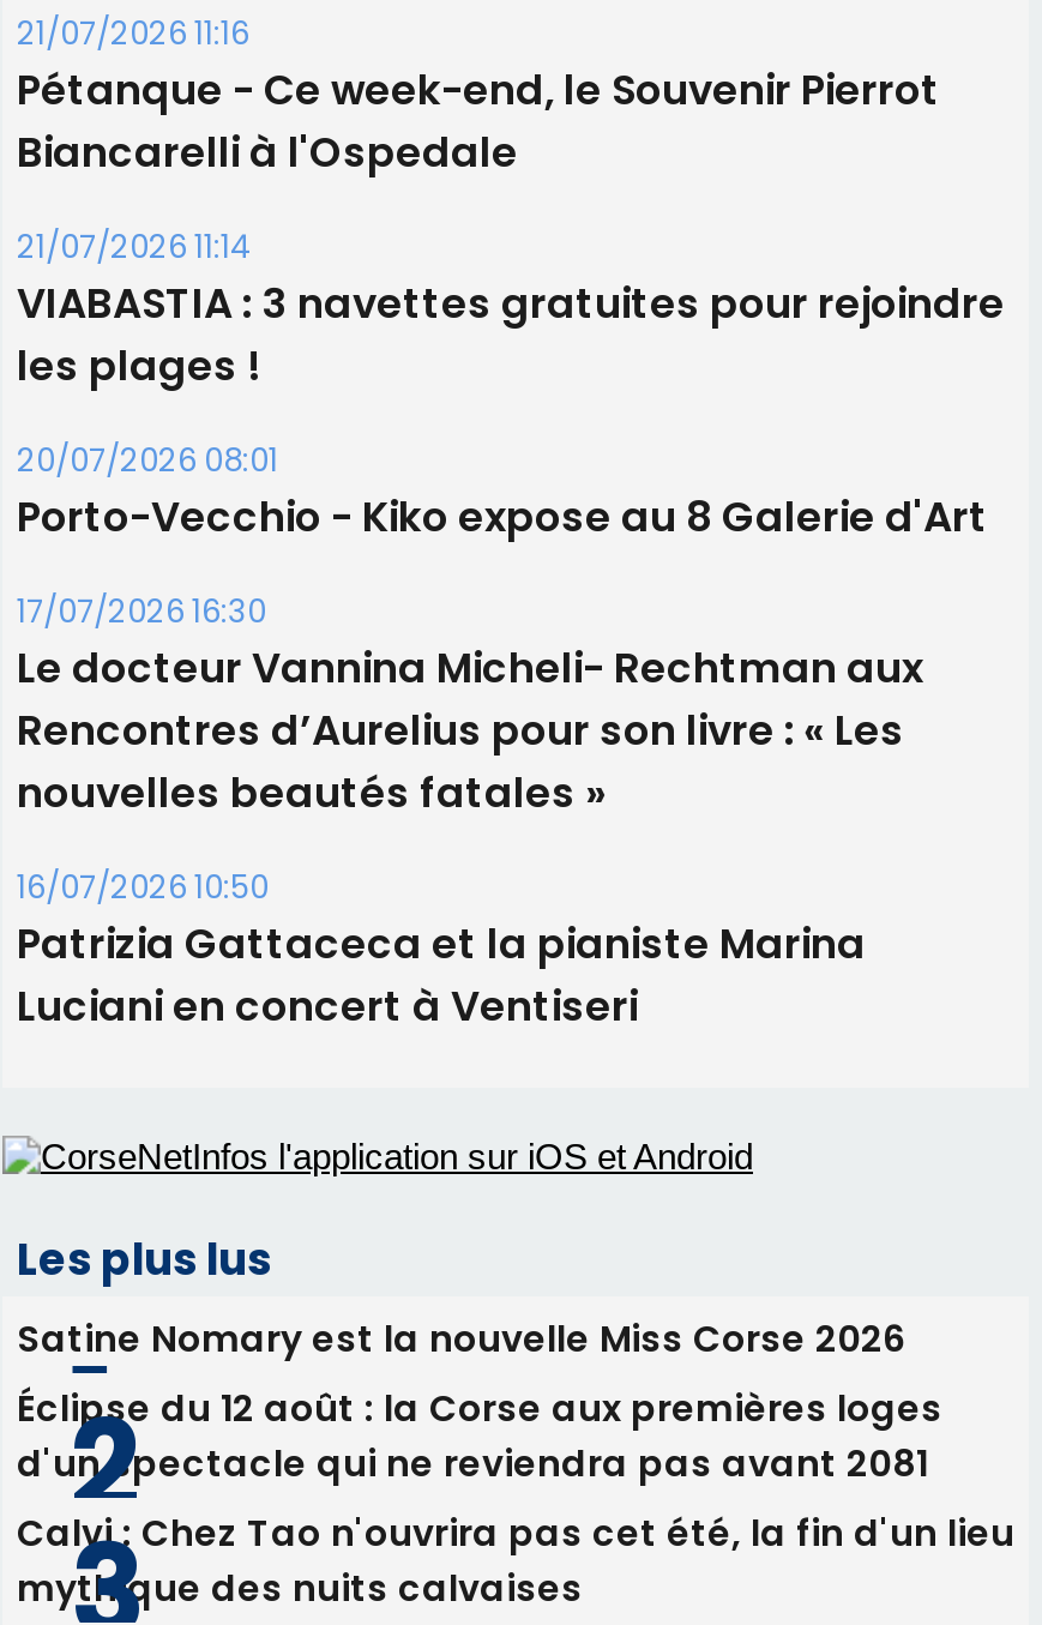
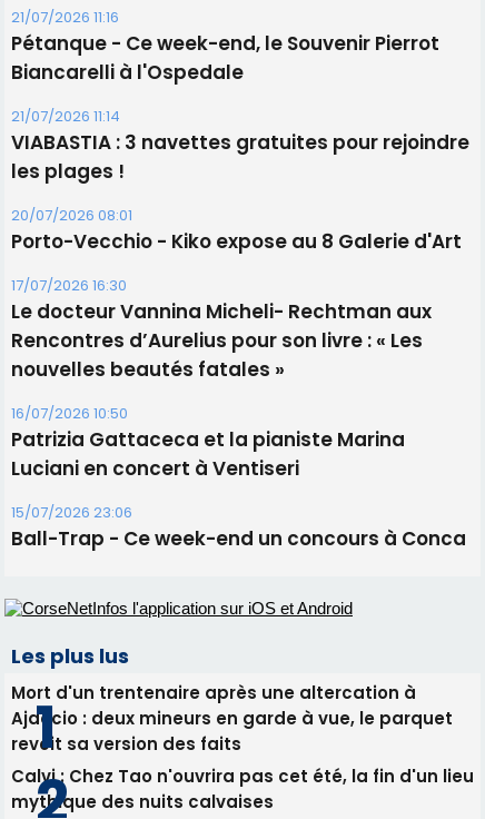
none -> [11,502,466,552] 15/07/2026 23:06 | Ball-Trap - Ce week-end un concours à Conca
[17,1312,942,1488] Satine Nomary est la nouvelle Miss Corse 2026 | Éclipse du 12 août : la Corse aux premières loges | d'un spectacle qui ne reviendra pas avant 2081 -> [11,681,453,755] Mort d'un trentenaire après une altercation à | Ajaccio : deux mineurs en garde à vue, le parquet | revoit sa version des faits

